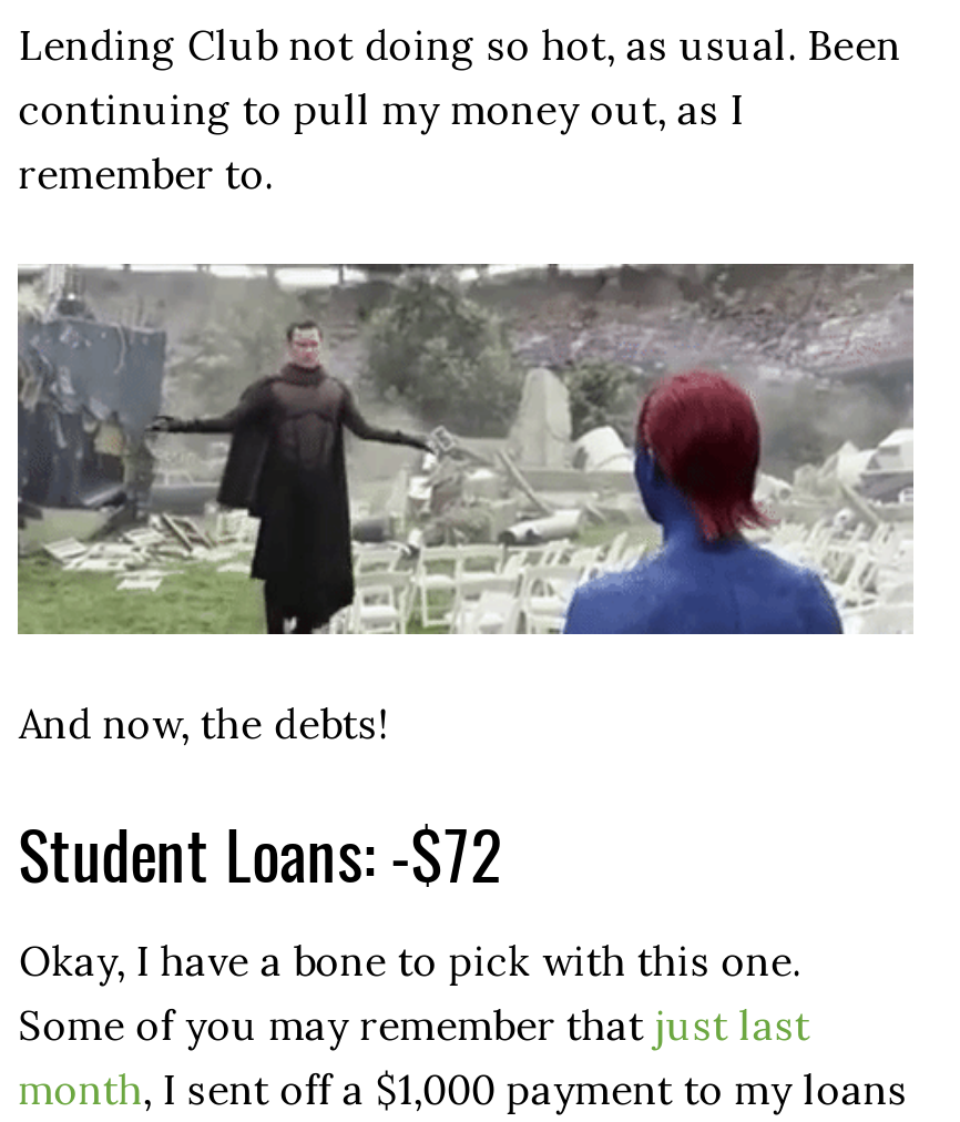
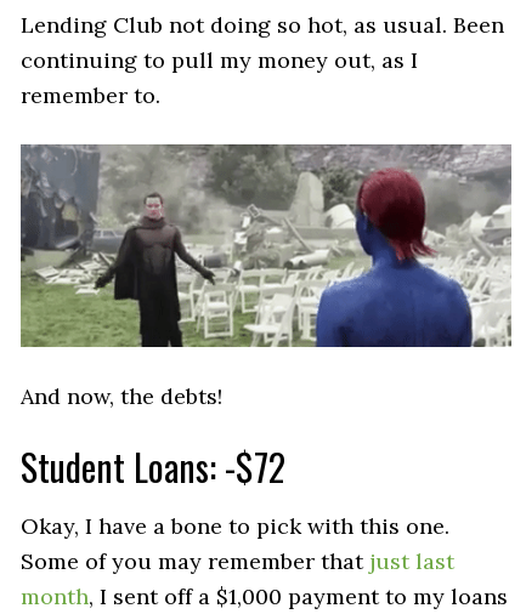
[18,264,916,636] [image] -> [21,143,511,348] [image]

